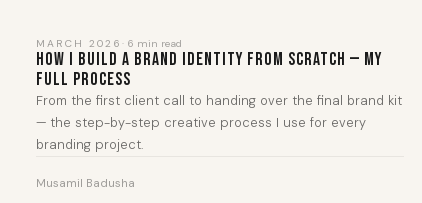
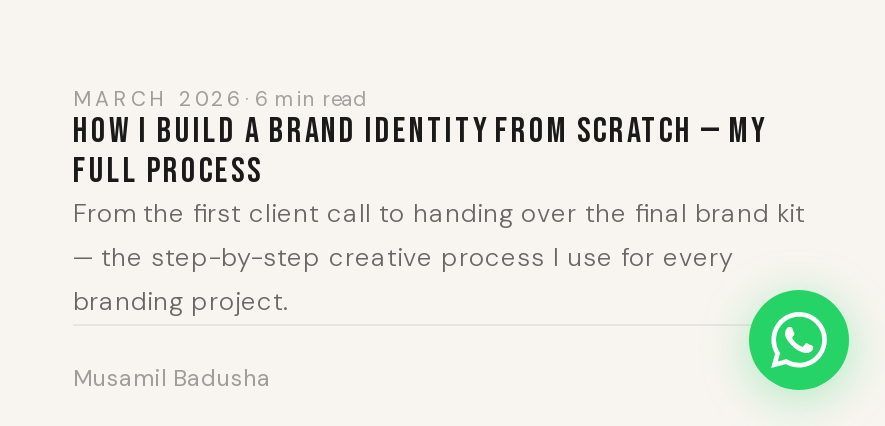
none -> [741,286,857,406] [image]

